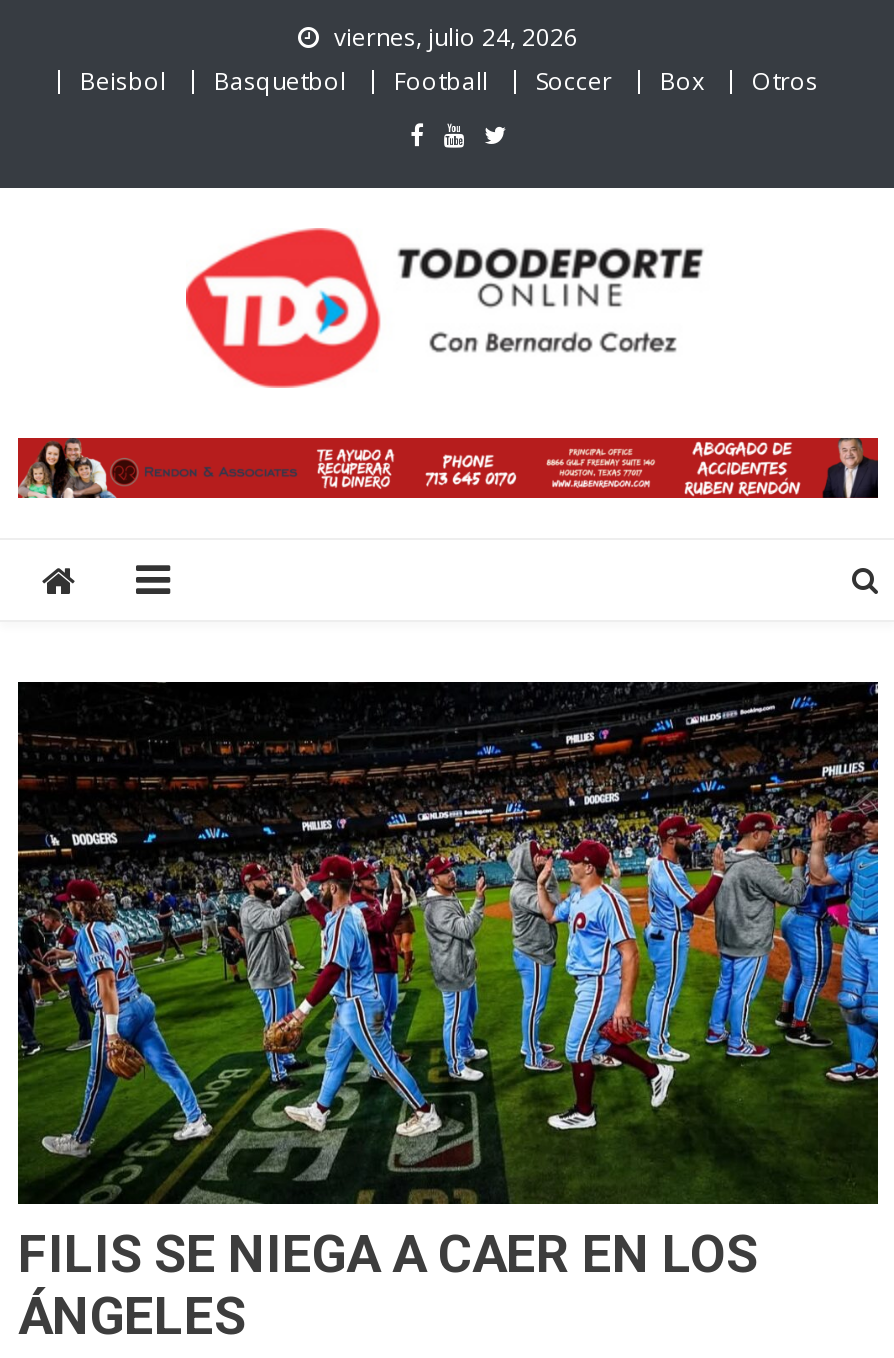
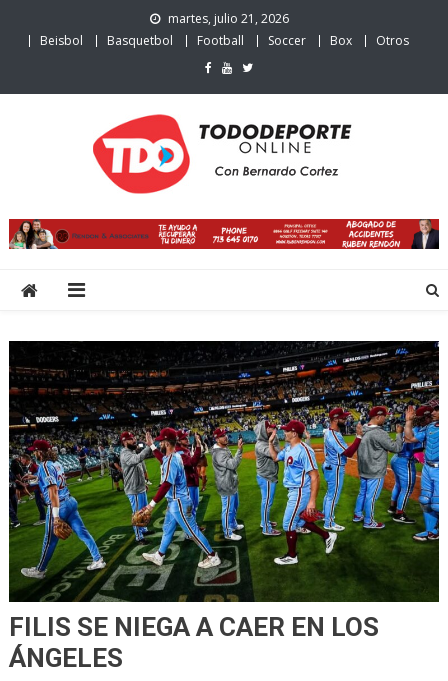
[334,20,578,54] viernes, julio 24, 2026 -> [167,10,288,27] martes, julio 21, 2026

